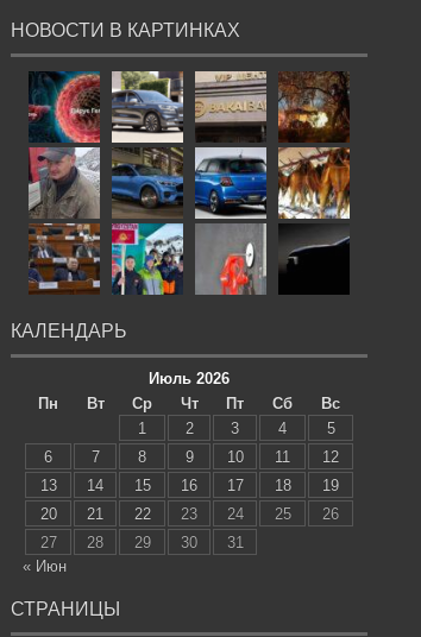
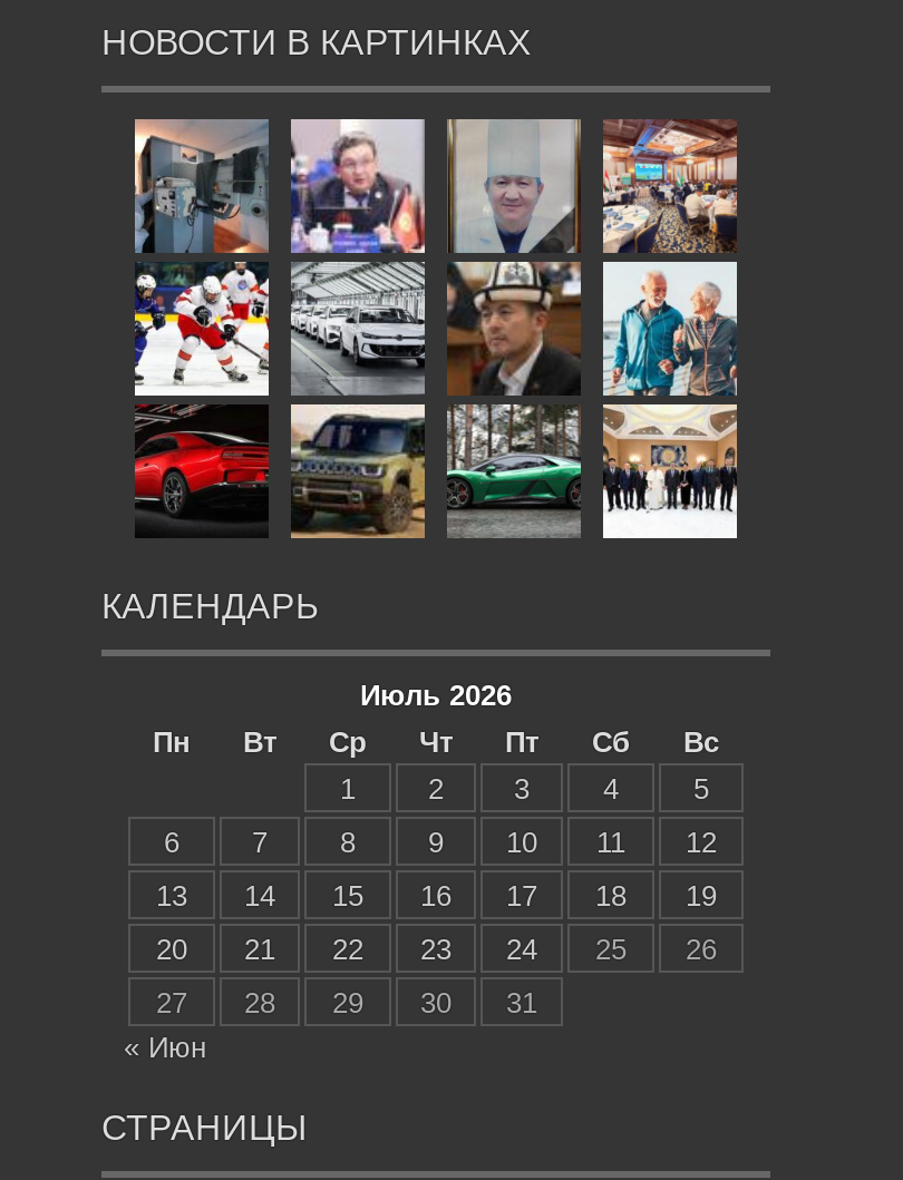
[27,71,101,294] [image] -> [133,117,271,538] [image]
[111,70,184,296] [image] -> [289,117,427,540] [image]
[194,71,268,296] [image] -> [445,119,583,538] [image]
[277,71,351,296] [image] -> [601,119,739,540] [image]

